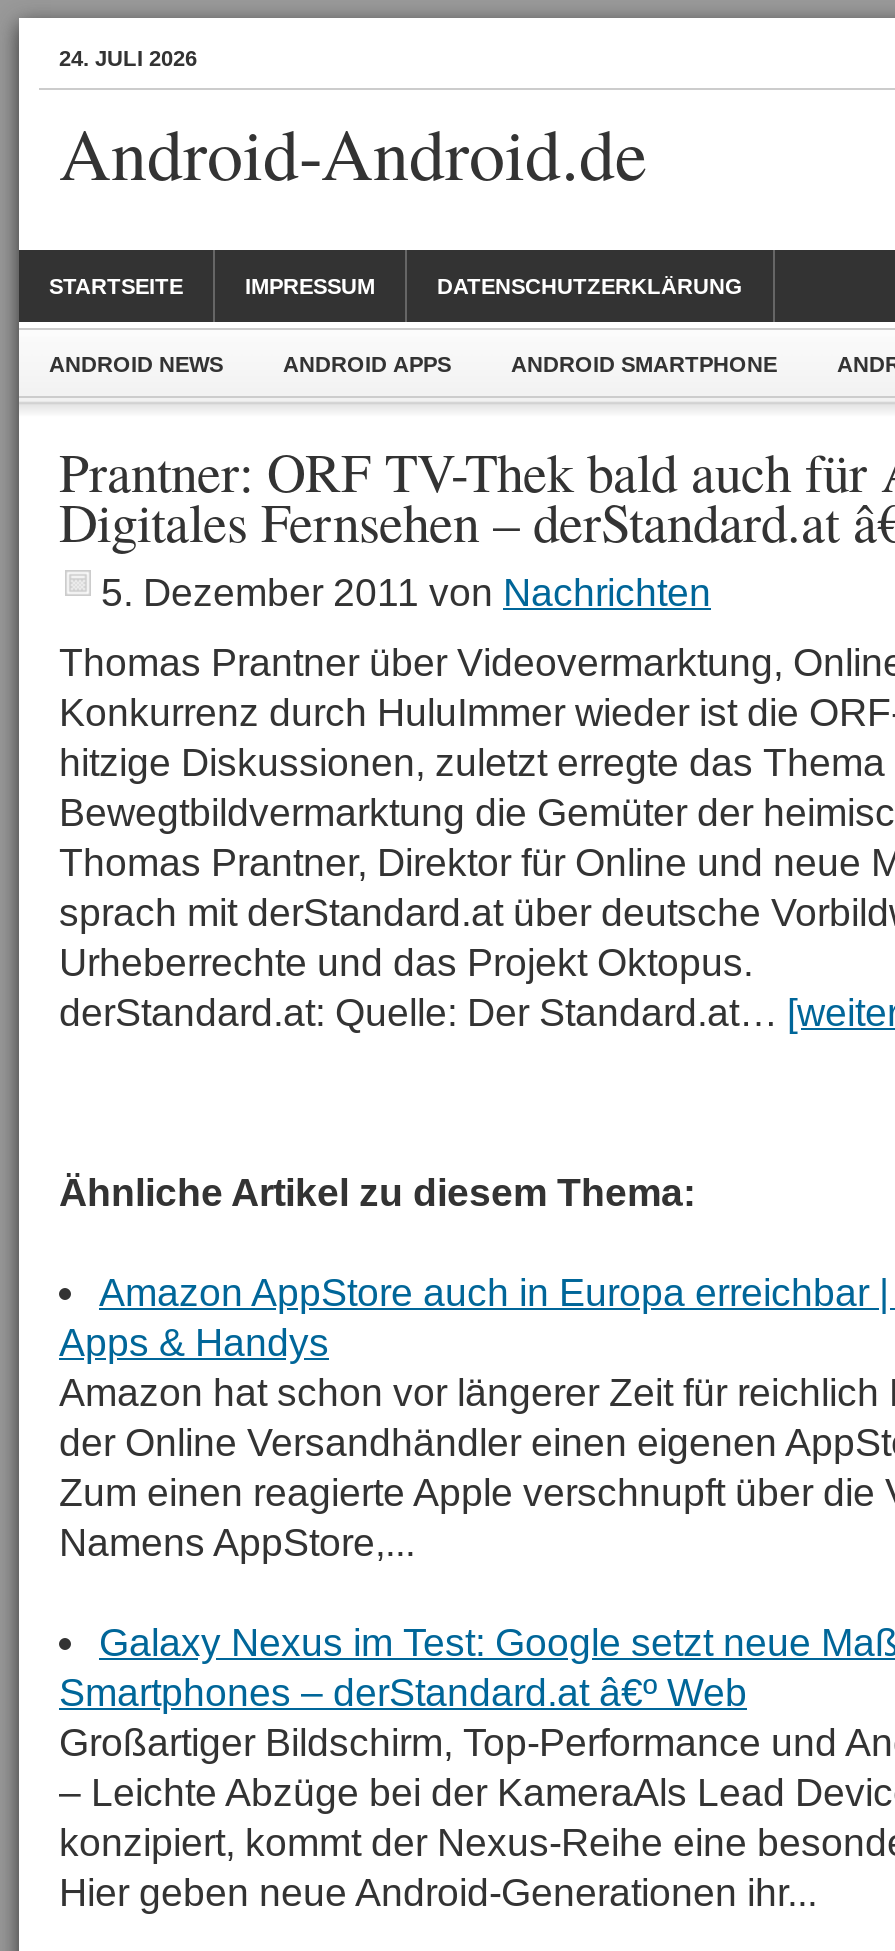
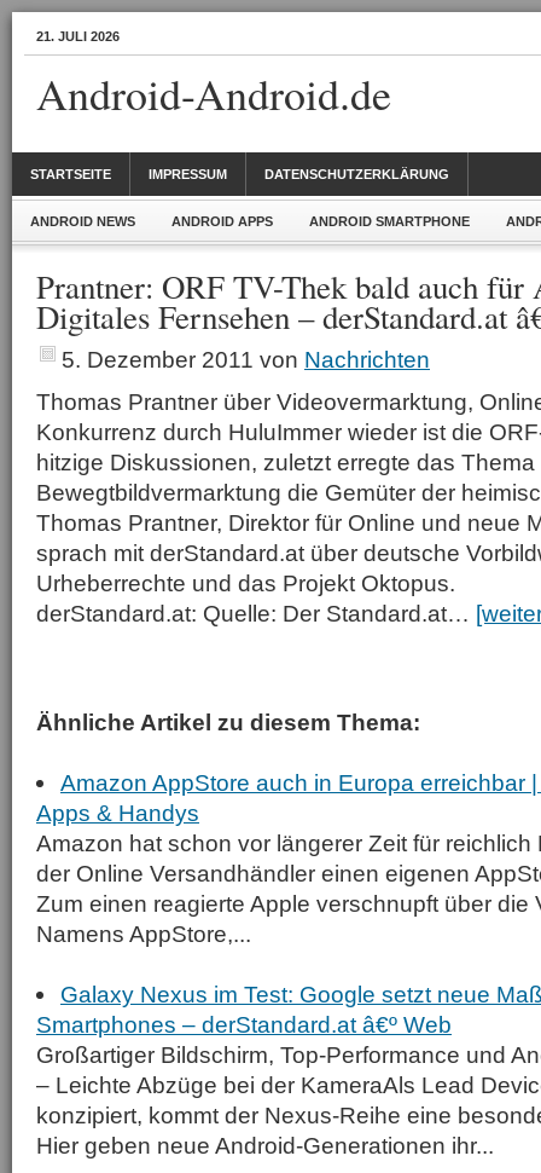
[59,46,197,70] 24. JULI 2026 -> [36,29,120,44] 21. JULI 2026

